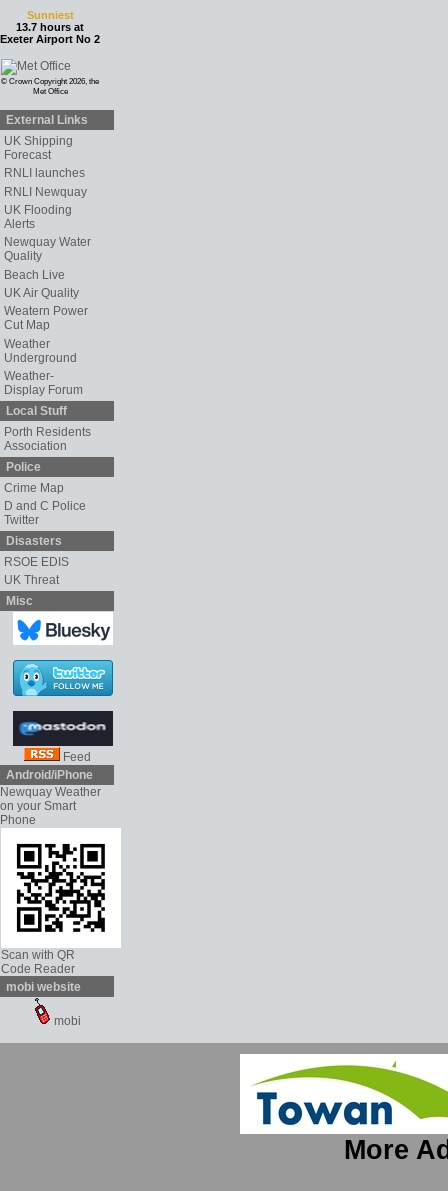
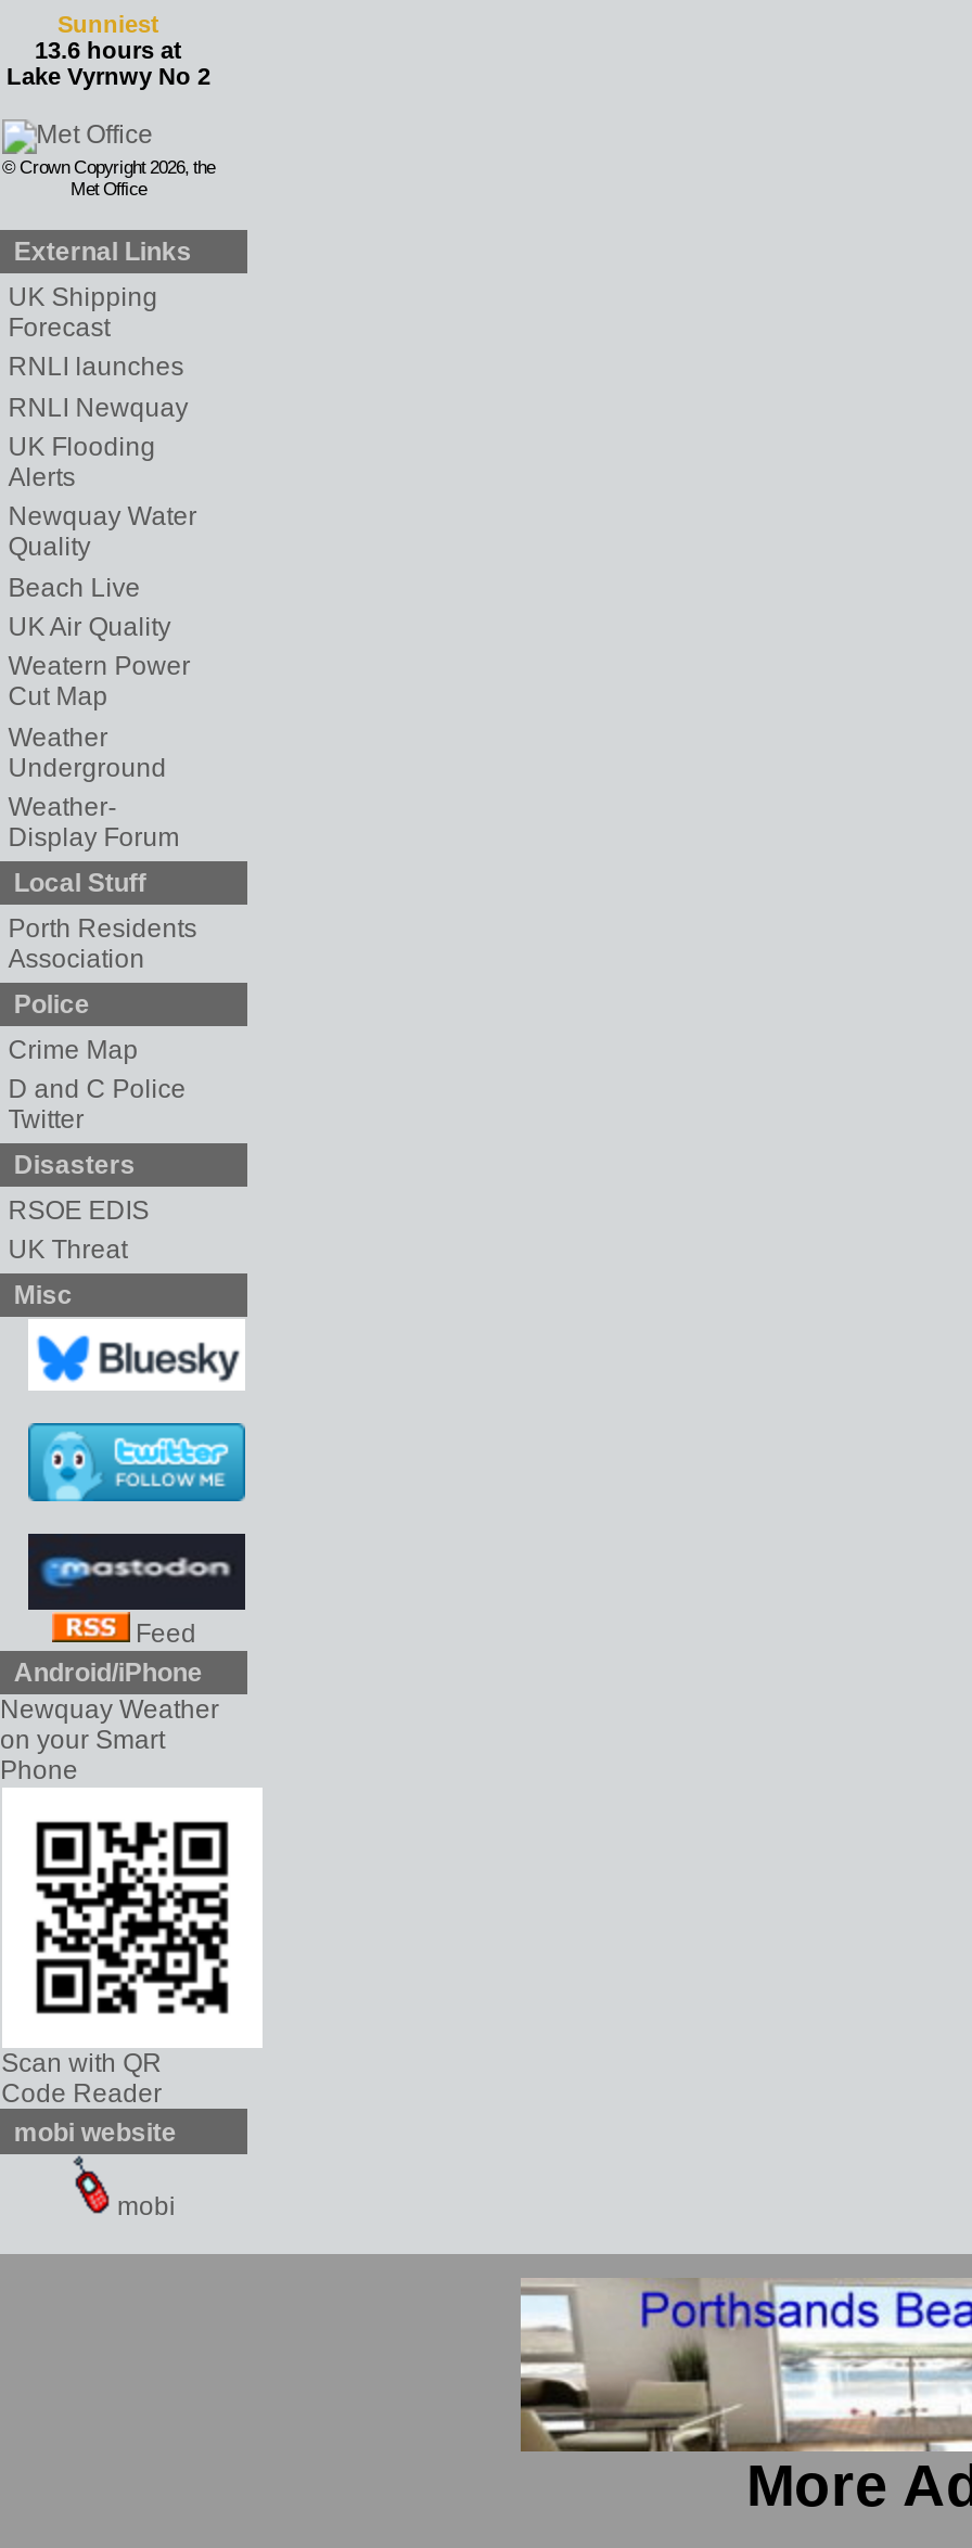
[16,21,84,33] 13.7 hours at -> [35,37,182,63] 13.6 hours at
[0,33,100,45] Exeter Airport No 2 -> [7,63,210,89] Lake Vyrnwy No 2
[239,1053,445,1135] [image] -> [519,2278,965,2454] [image]

